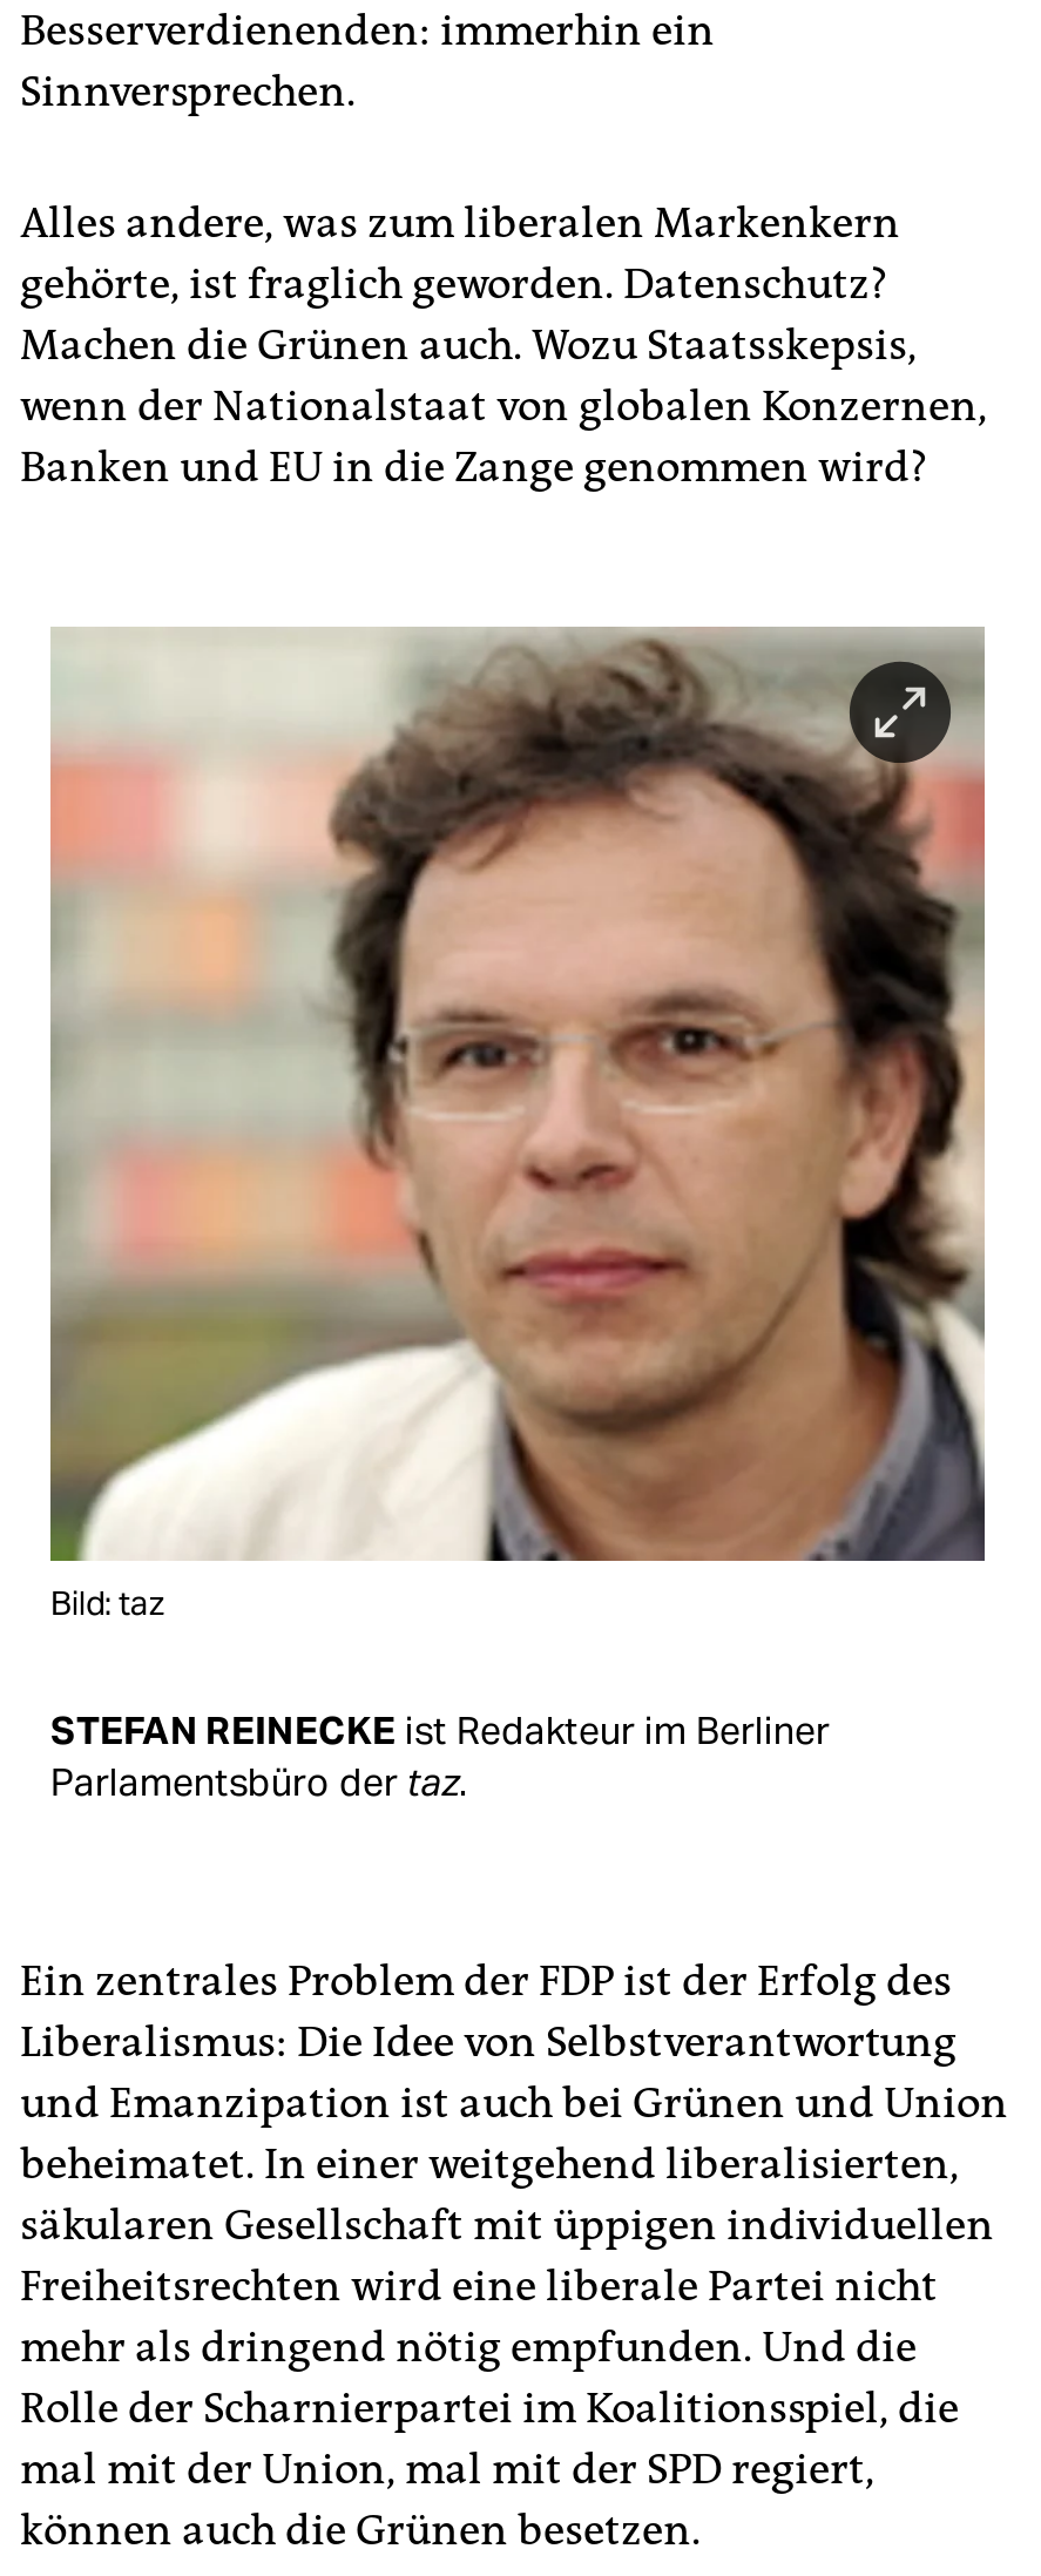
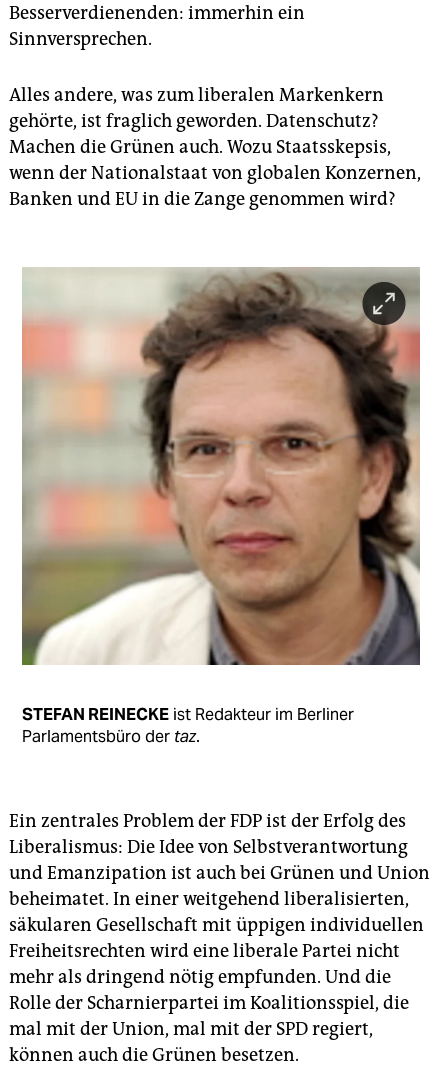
[50,1582,165,1624] Bild: taz -> none

